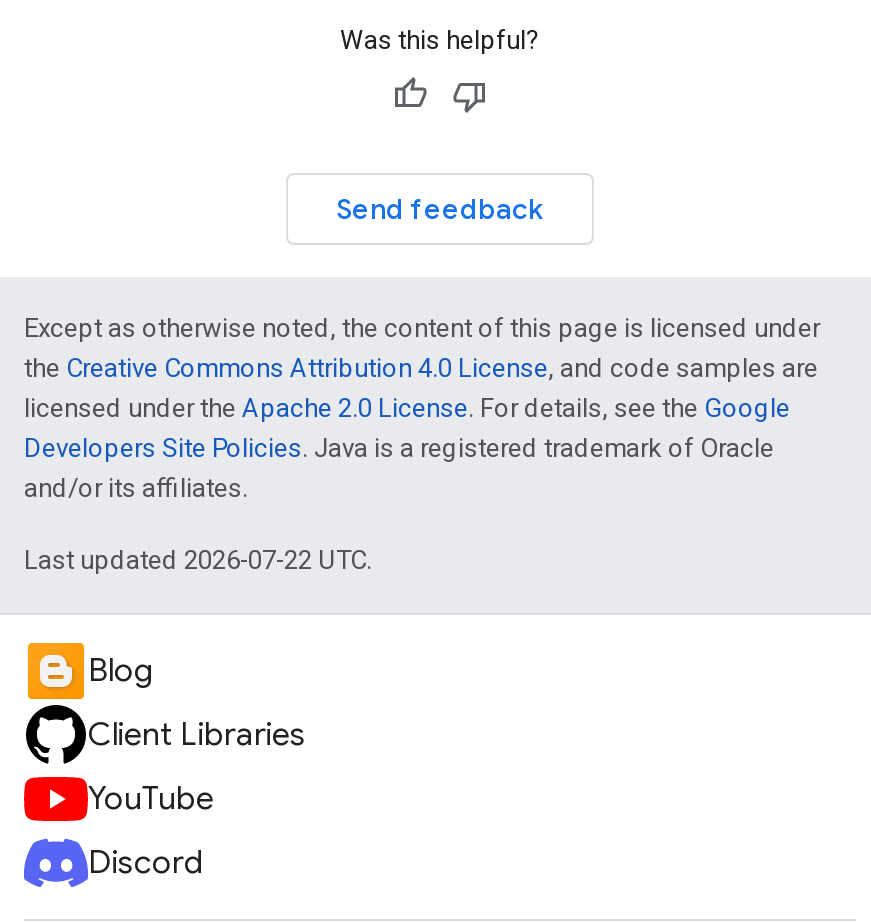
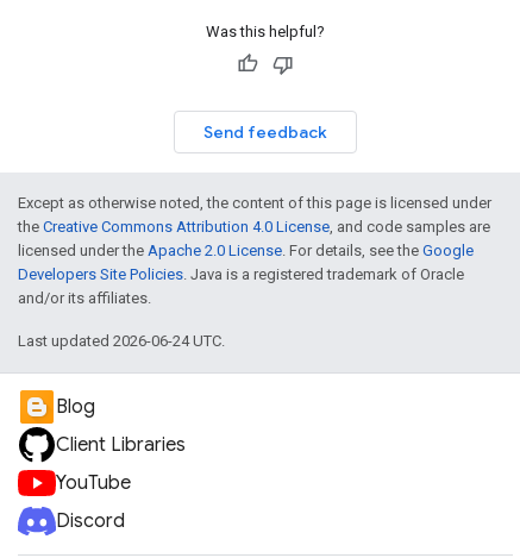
[24,545,372,575] Last updated 2026-07-22 UTC. -> [18,332,225,350] Last updated 2026-06-24 UTC.

